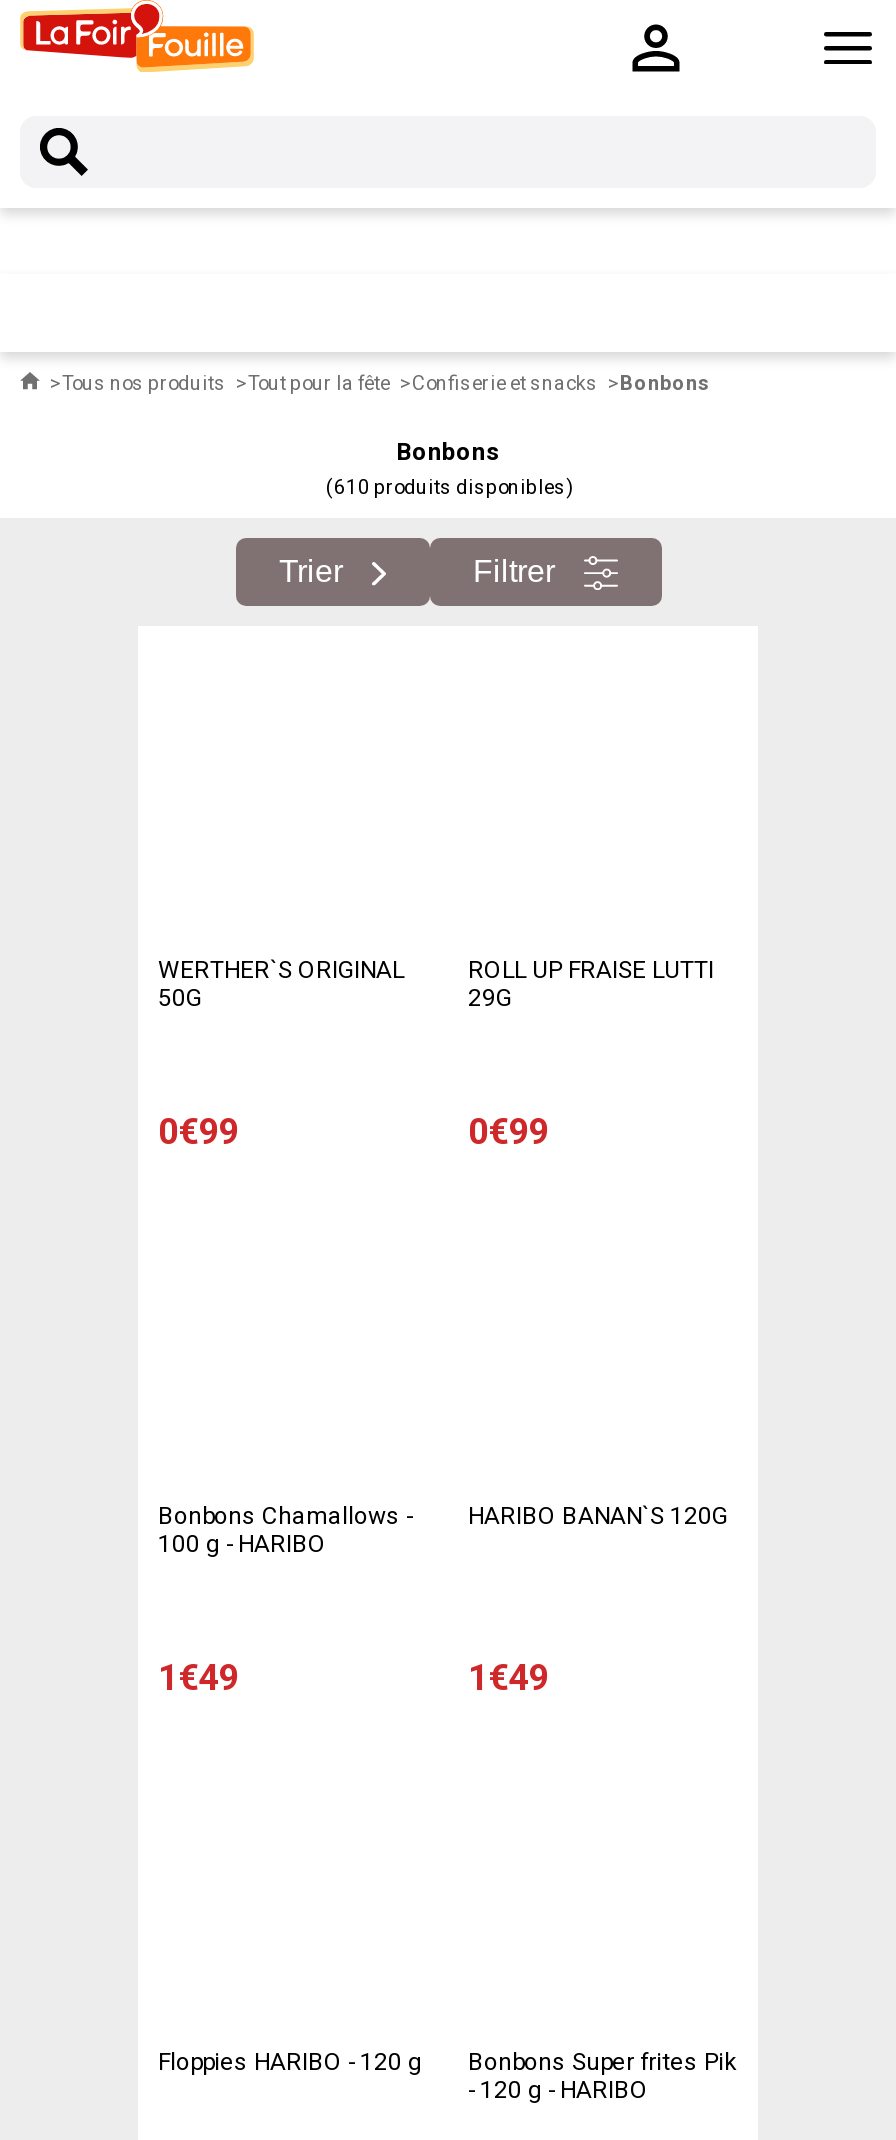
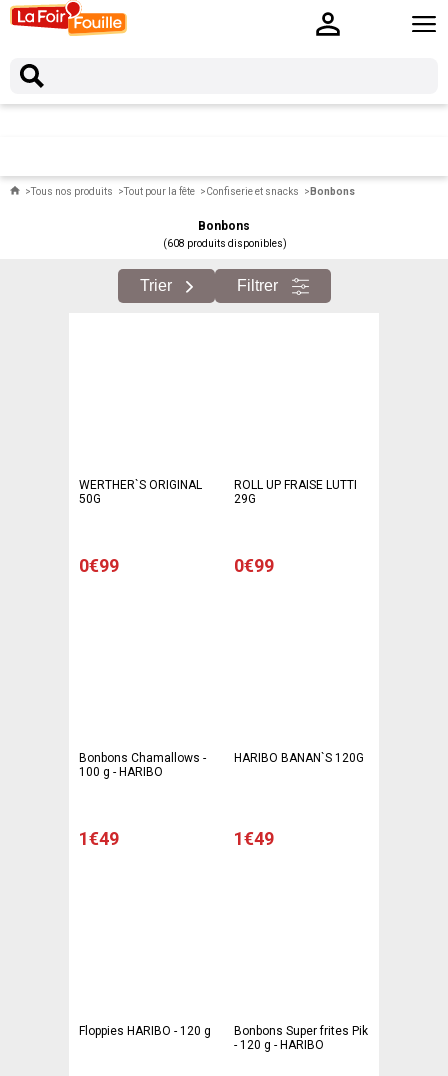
[326,476,574,498] (610 produits disponibles) -> [163,238,287,249] (608 produits disponibles)

